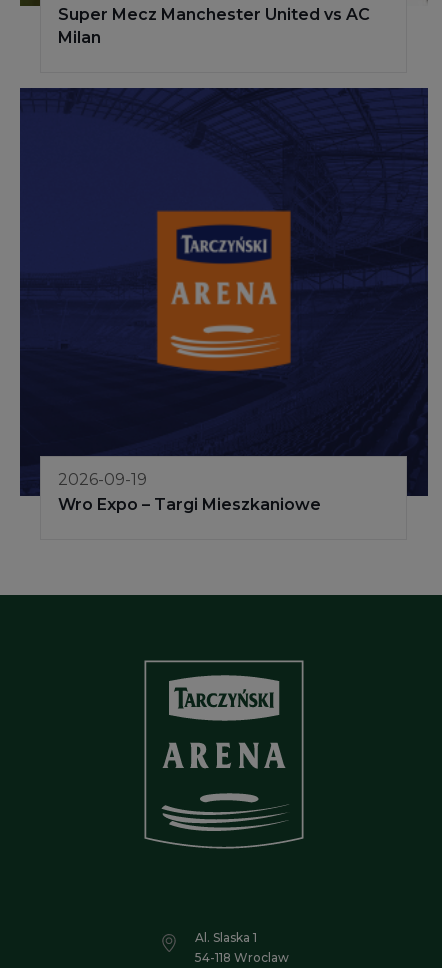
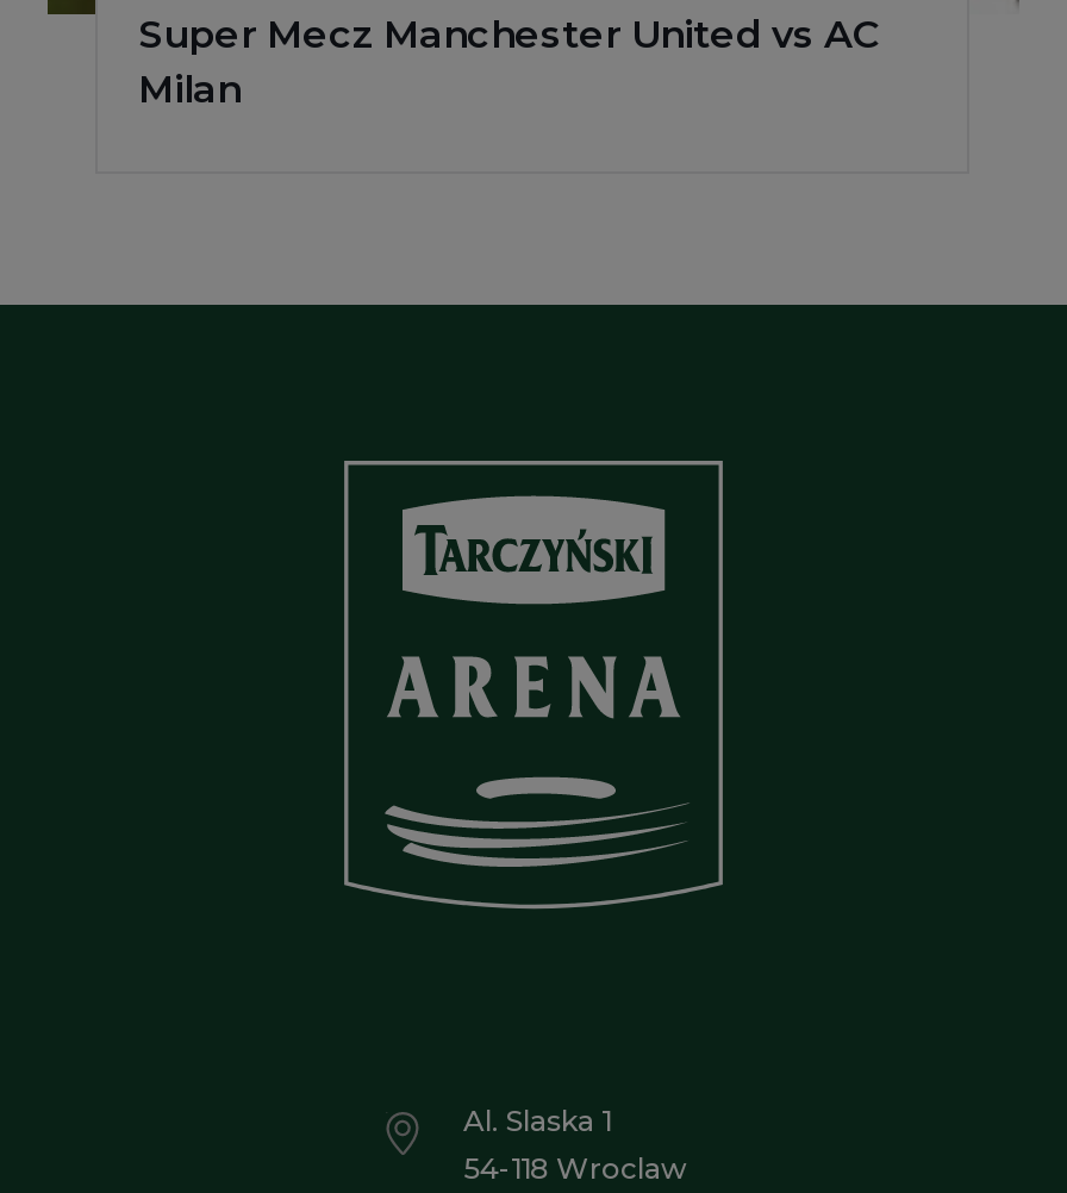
[19,87,429,514] [image] | 2026-09-19 | Wro Expo – Targi Mieszkaniowe -> none

